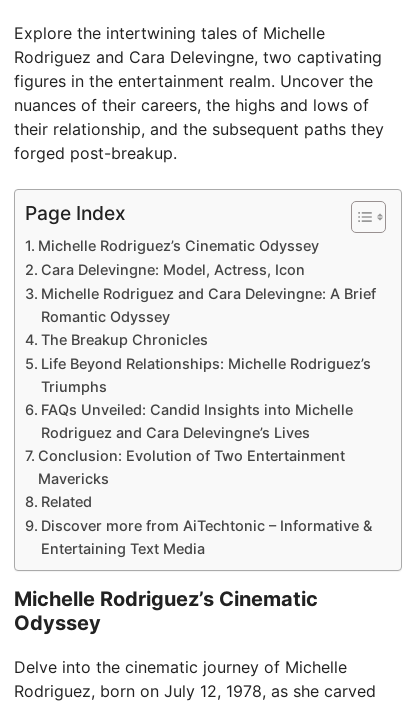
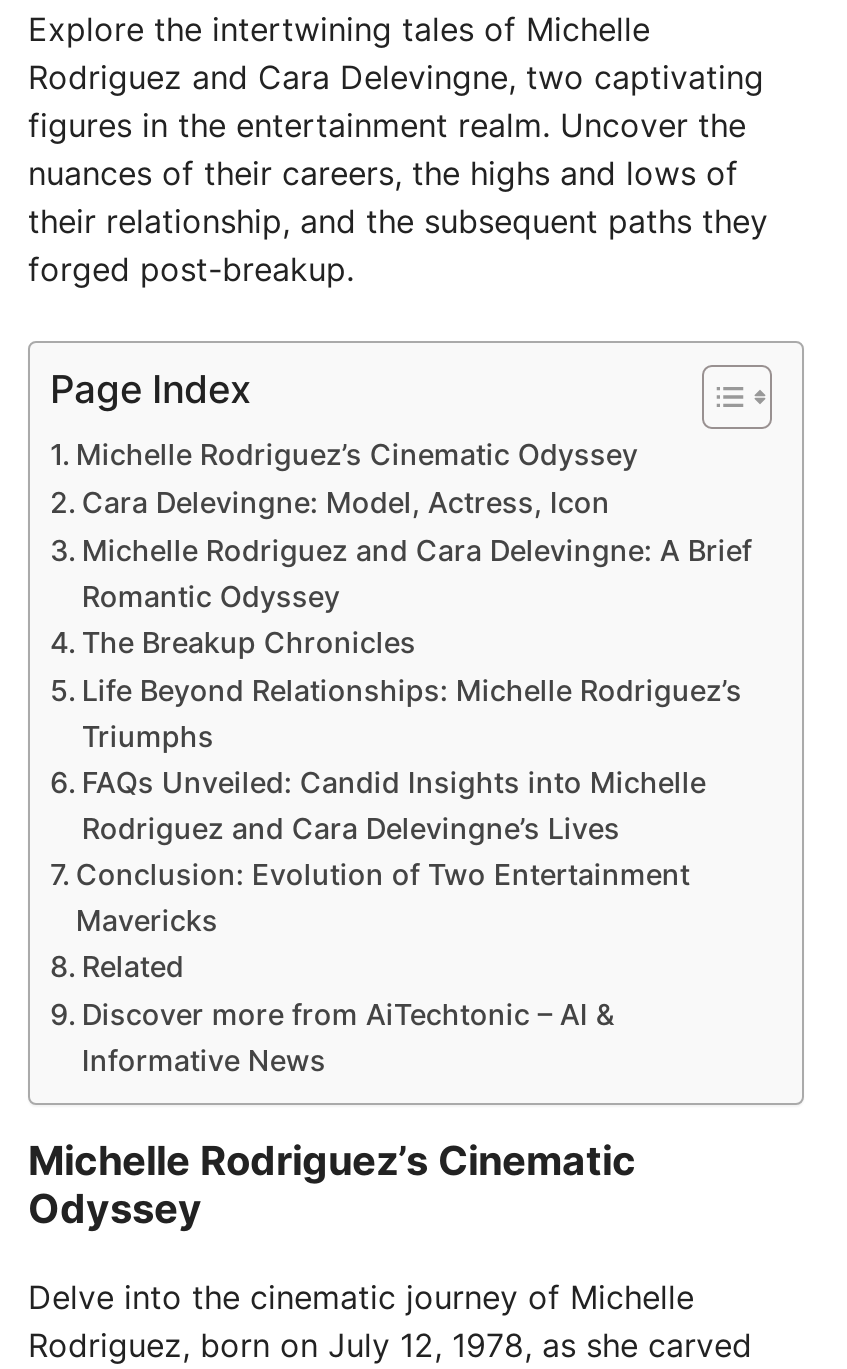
[41,517,372,557] Discover more from AiTechtonic – Informative & | Entertaining Text Media -> [82,997,614,1077] Discover more from AiTechtonic – AI & | Informative News

